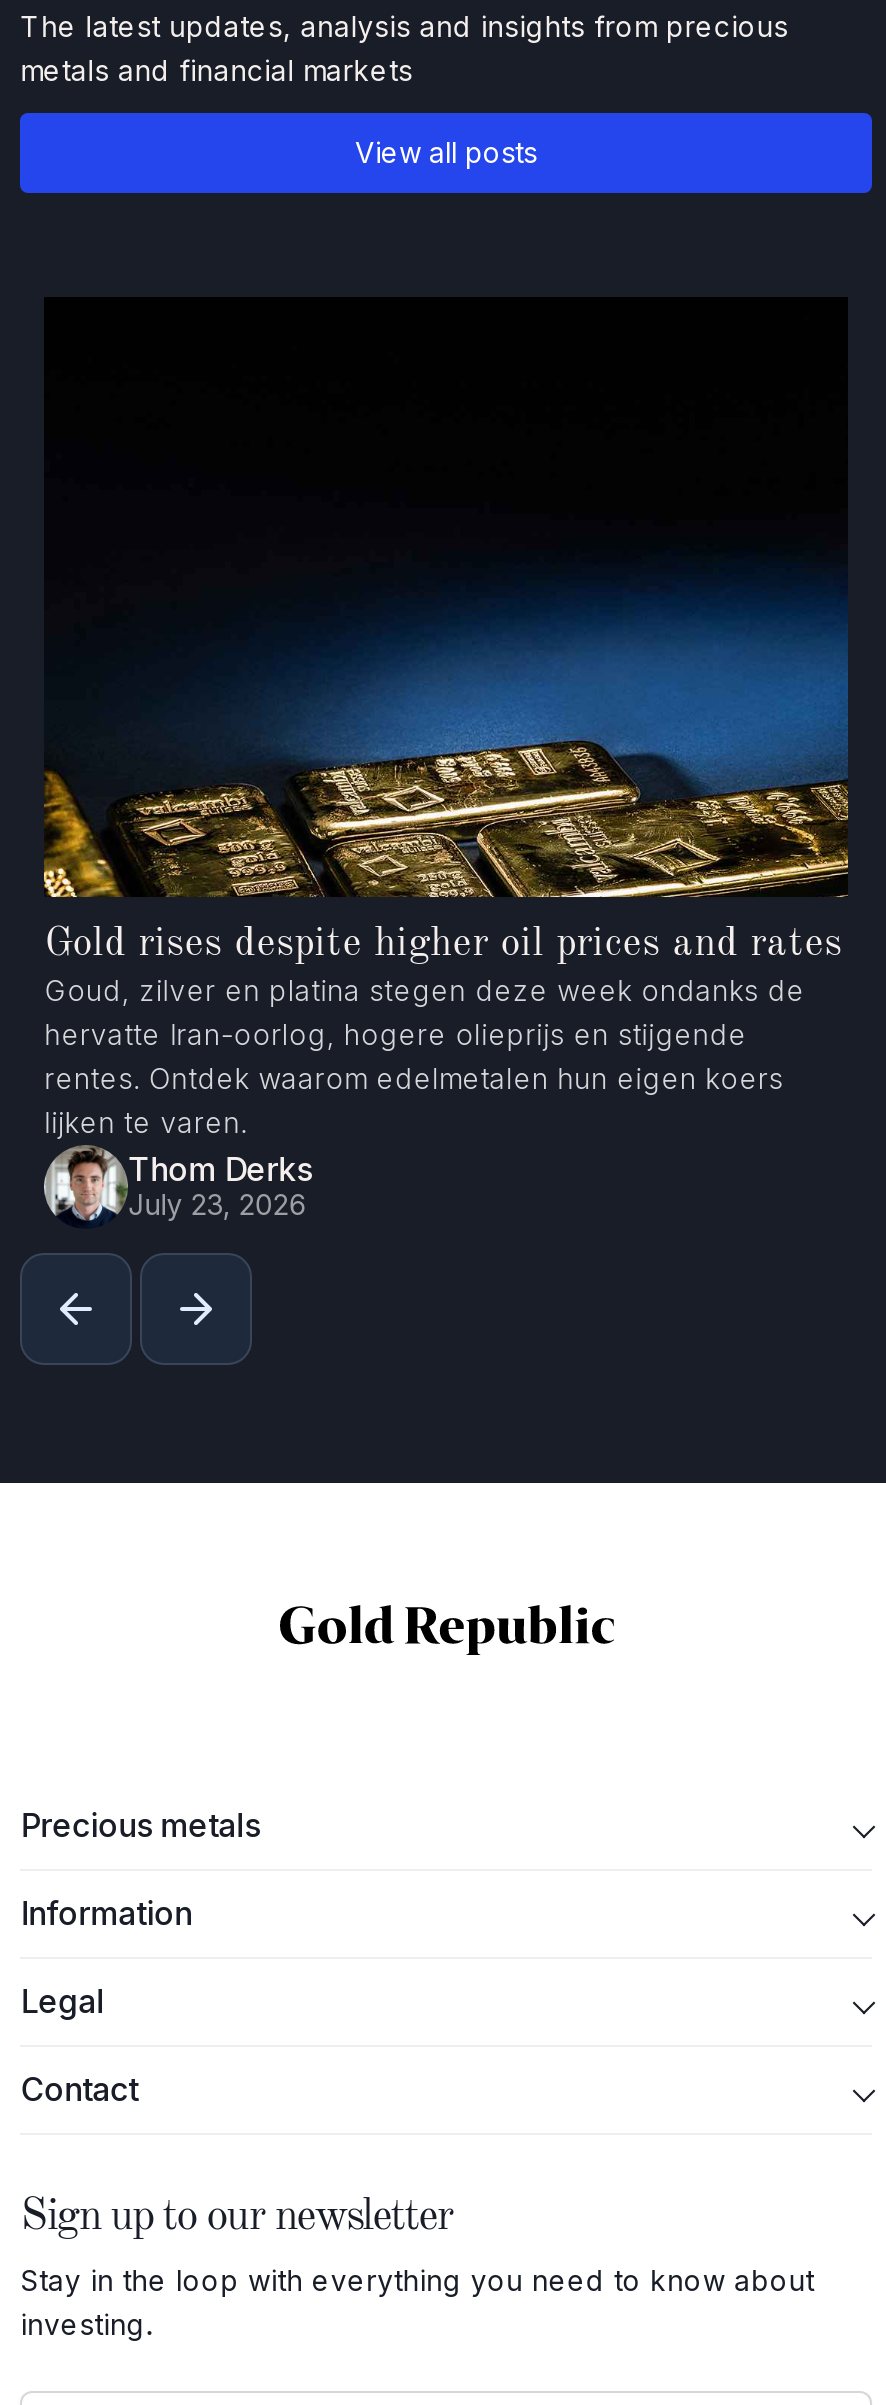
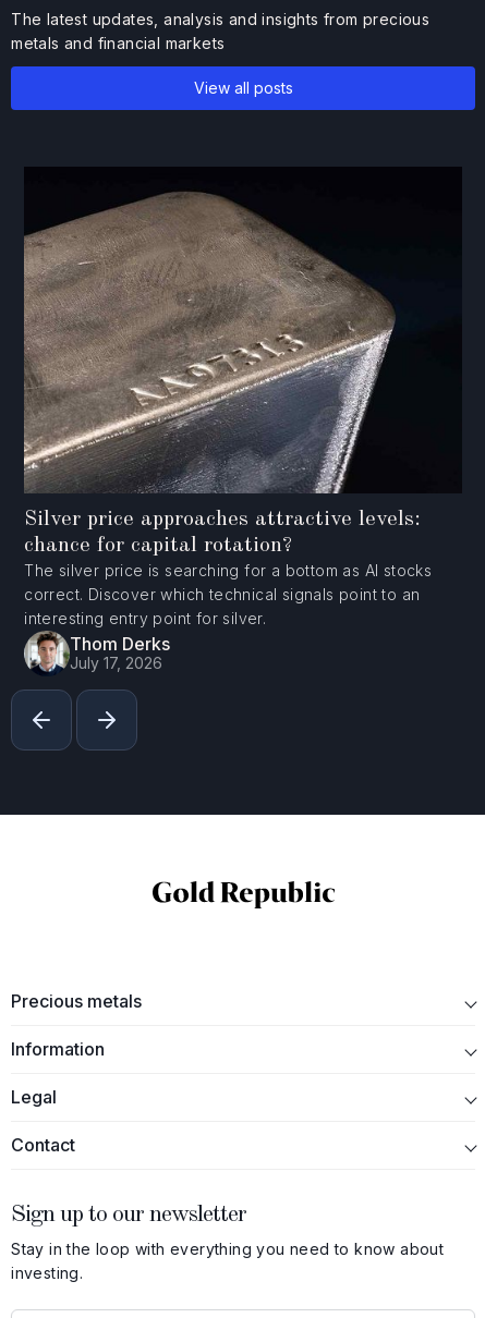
[44,343,850,1139] [image] | Gold rises despite higher oil prices and rates | Goud, zilver en platina stegen deze week ondanks de | hervatte Iran-oorlog, hogere olieprijs en stijgende | rentes. Ontdek waarom edelmetalen hun eigen koers | lijken te varen. -> [23,191,462,627] [image] | Silver price approaches attractive levels: | chance for capital rotation? | The silver price is searching for a bottom as AI stocks | correct. Discover which technical signals point to an | interesting entry point for silver.
[128,1188,306,1222] July 23, 2026 -> [70,654,163,673] July 17, 2026

